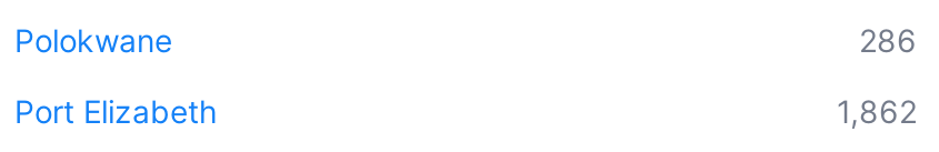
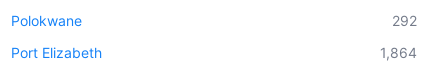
[859,21,917,59] 286 -> [392,12,417,29] 292
[837,92,917,130] 1,862 -> [380,44,417,61] 1,864

